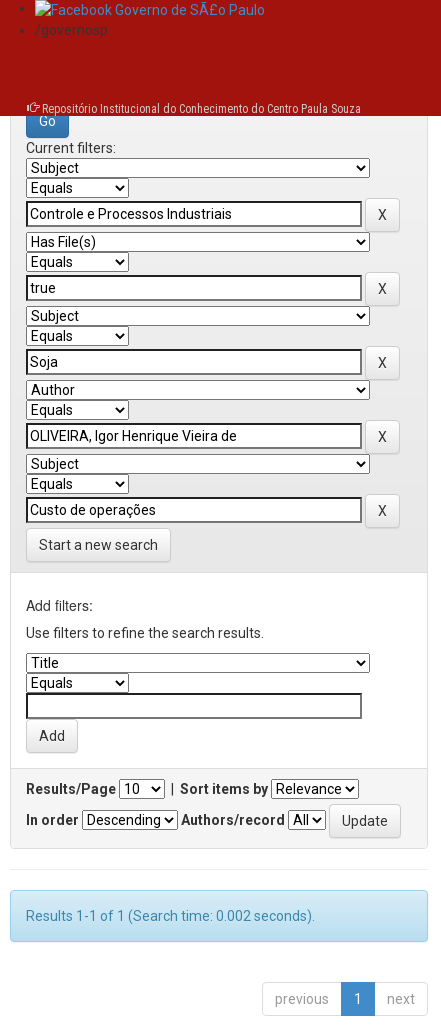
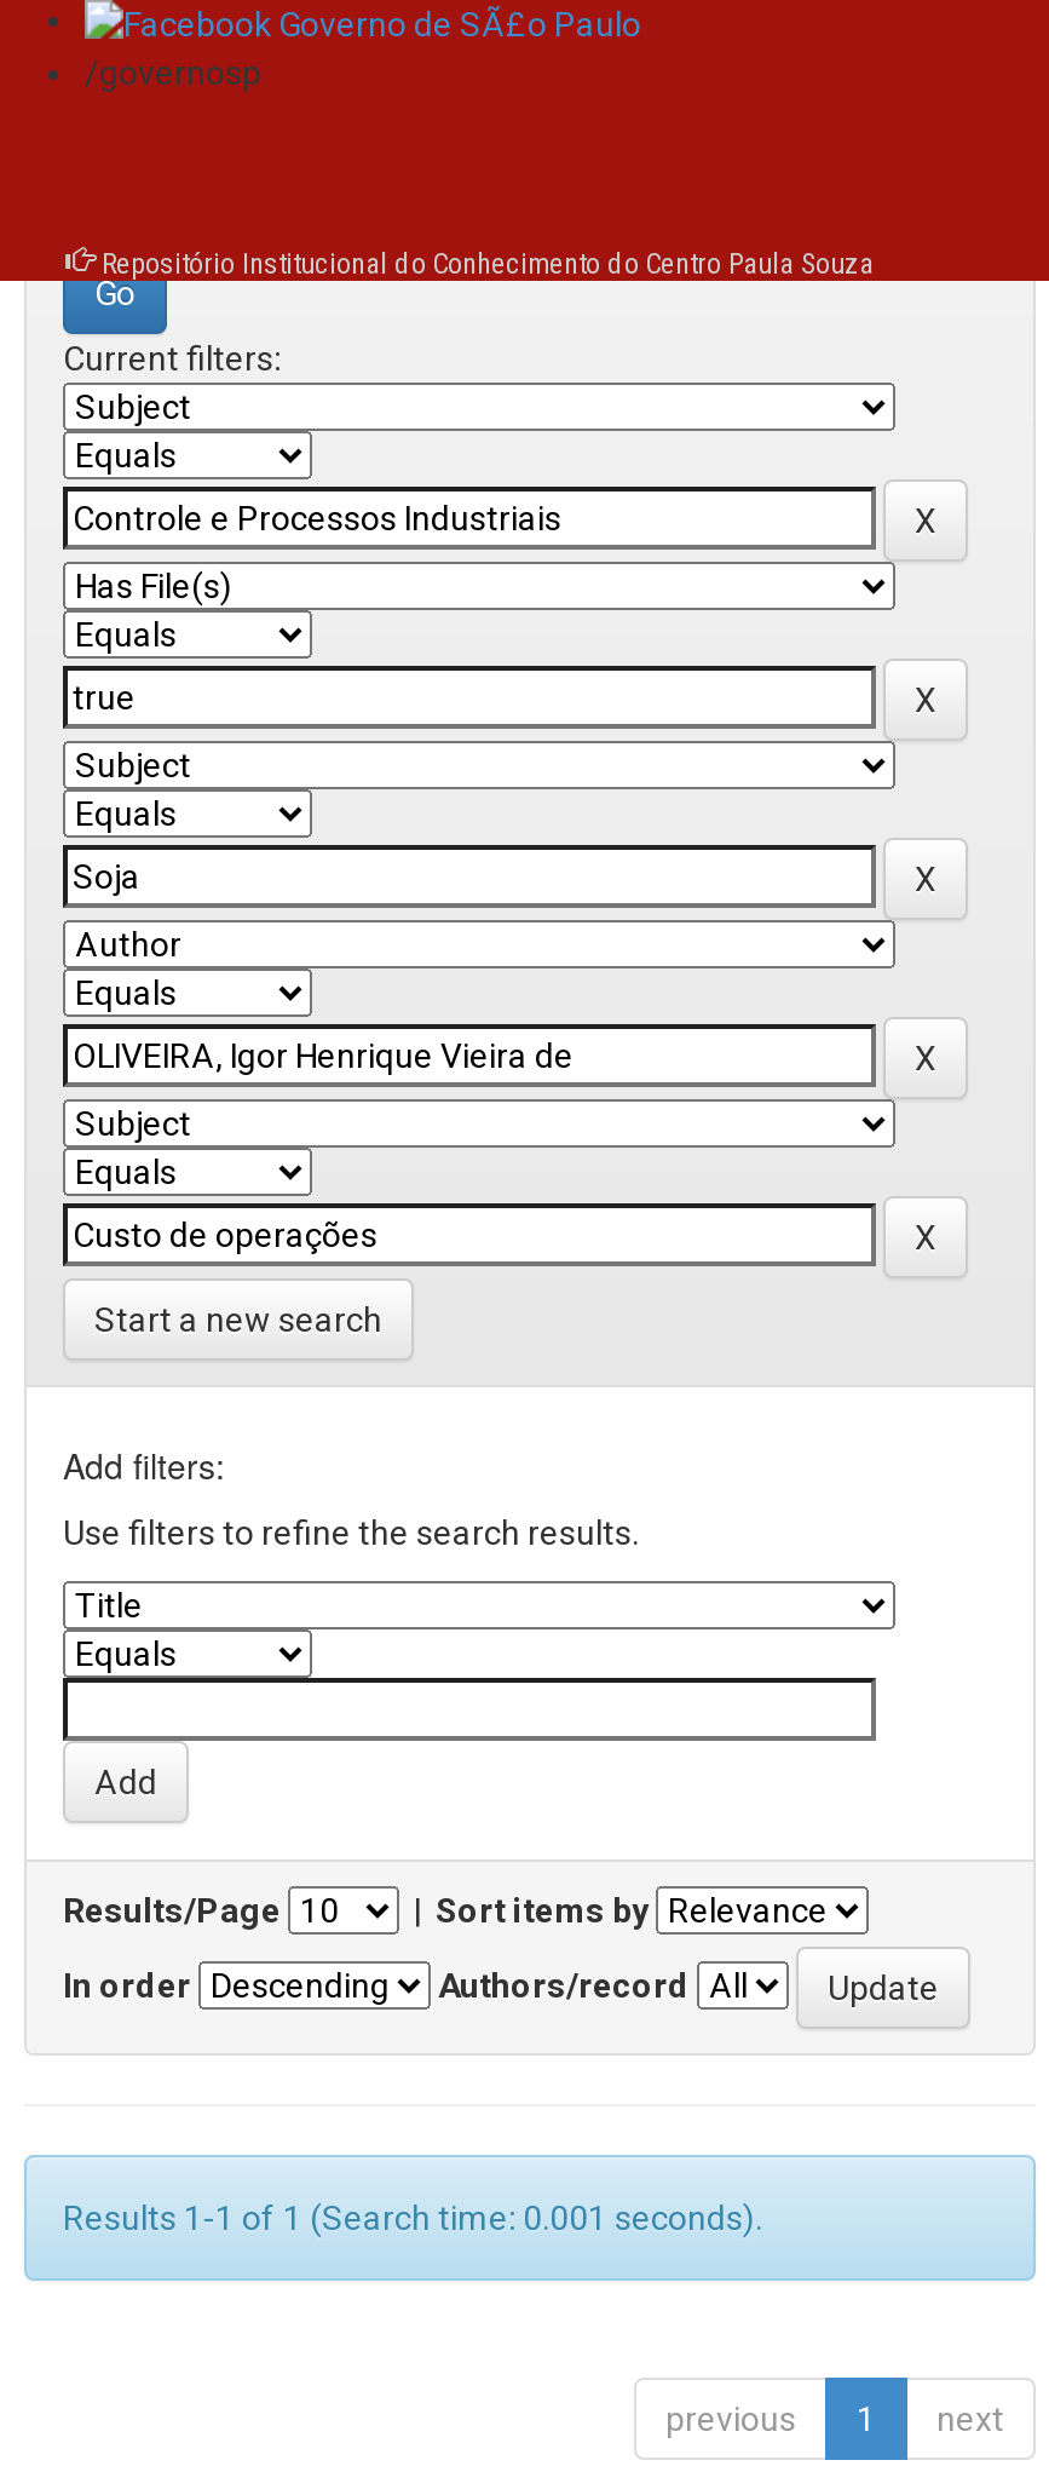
[26,908,315,924] Results 1-1 of 1 (Search time: 0.002 seconds). -> [63,2198,762,2237] Results 1-1 of 1 (Search time: 0.001 seconds).

